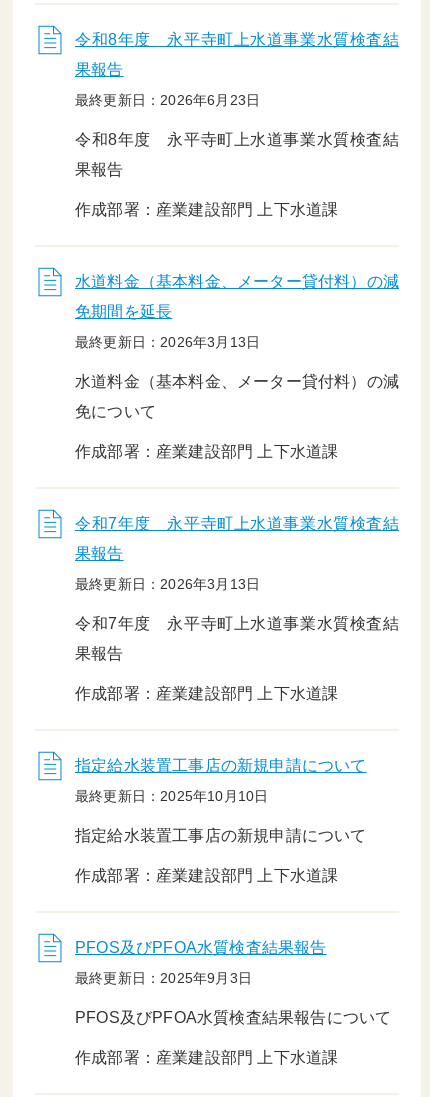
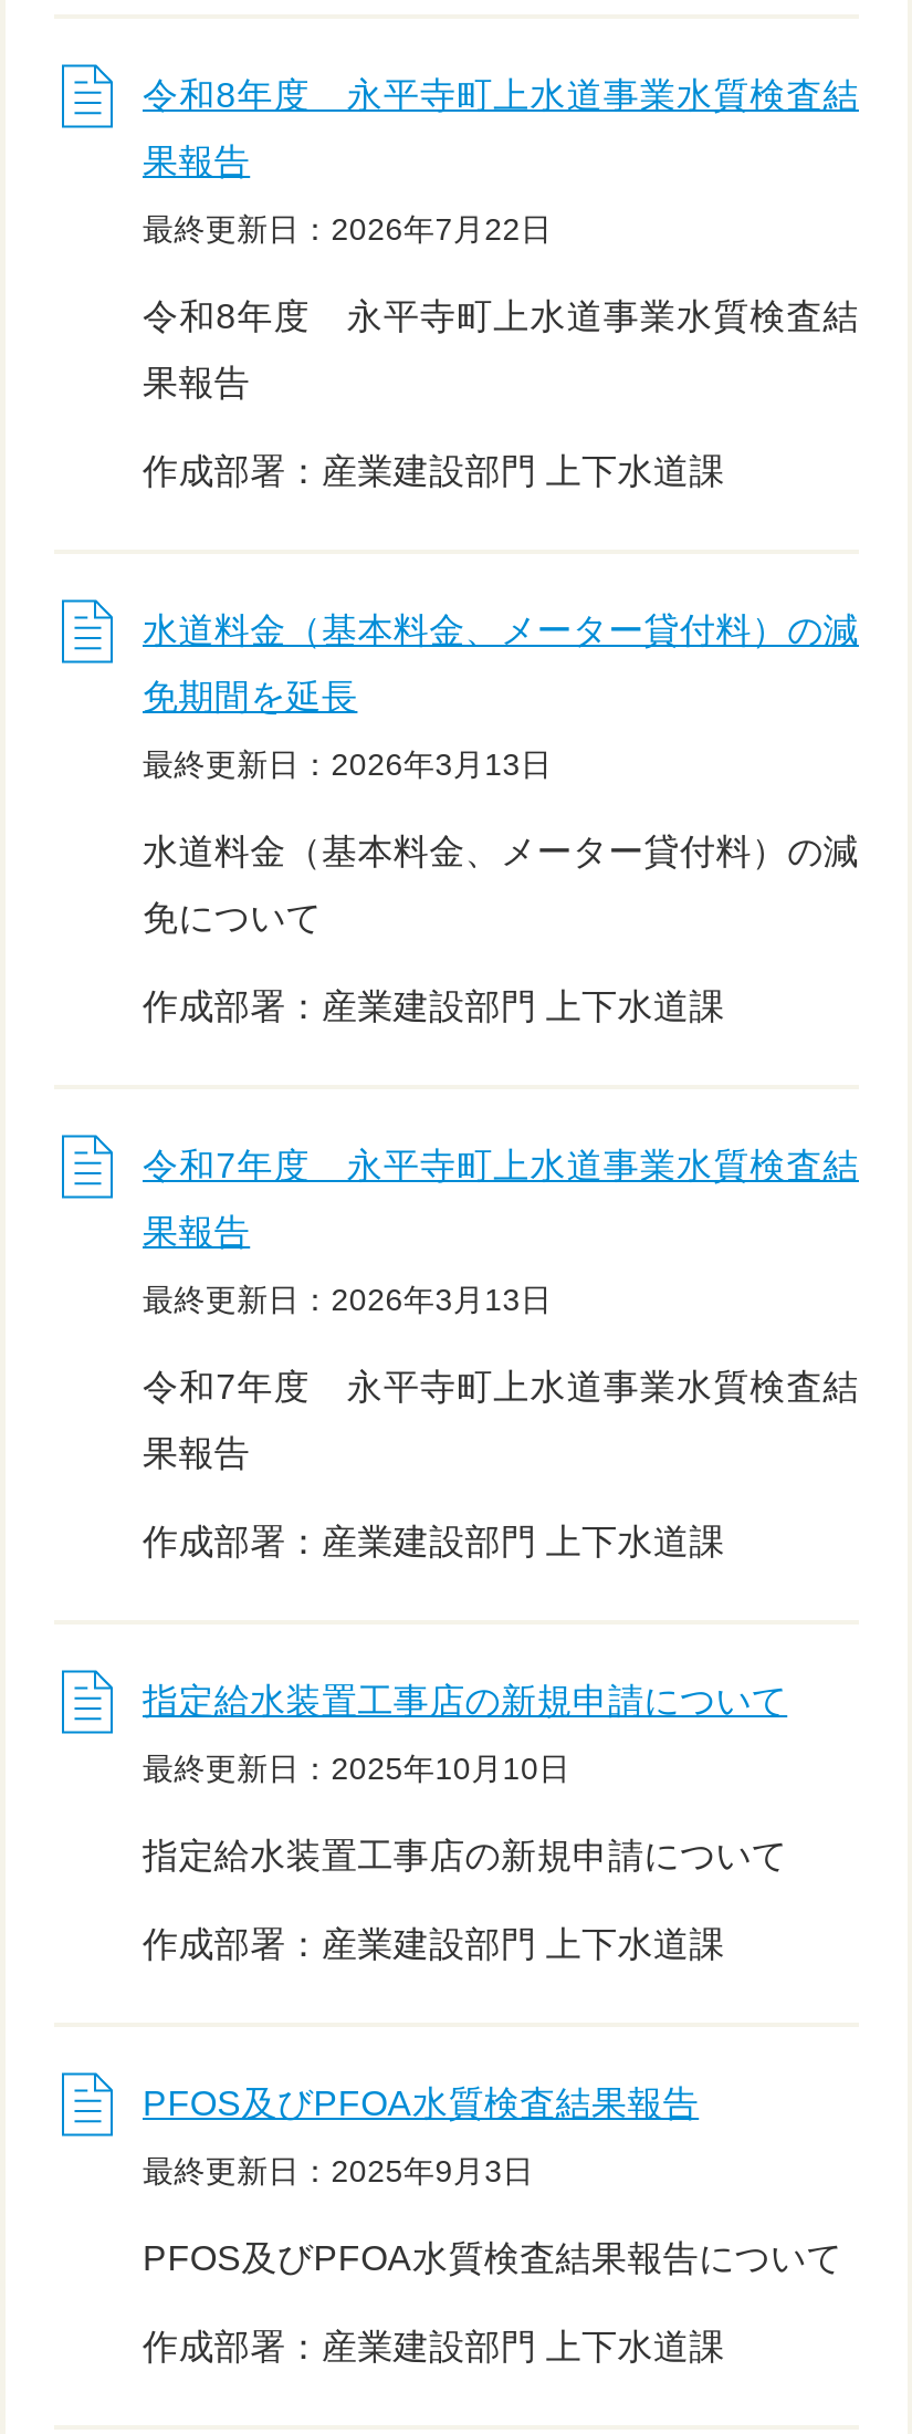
[75,92,260,108] 最終更新日：2026年6月23日 -> [143,211,552,247] 最終更新日：2026年7月22日

